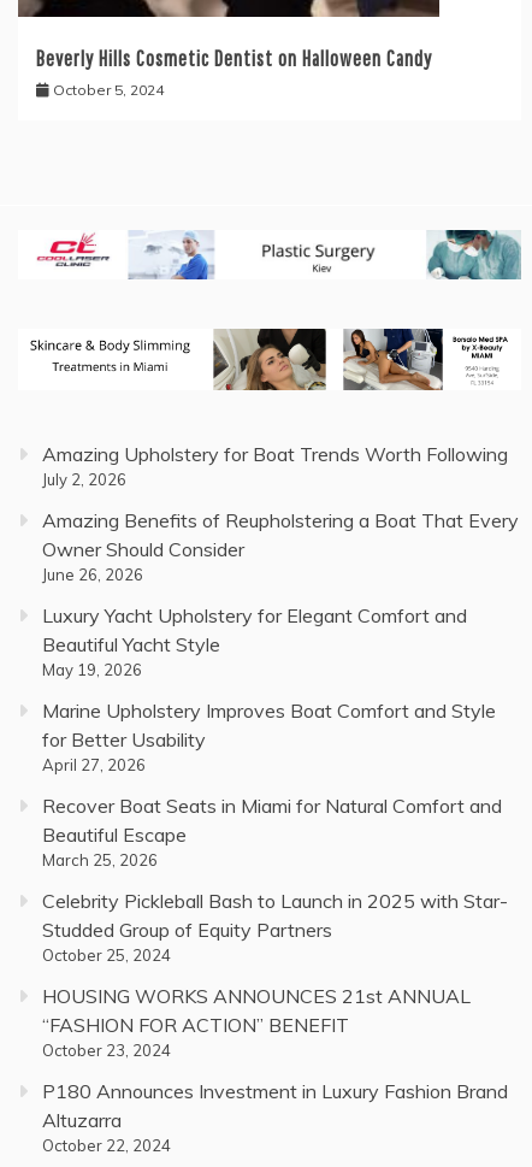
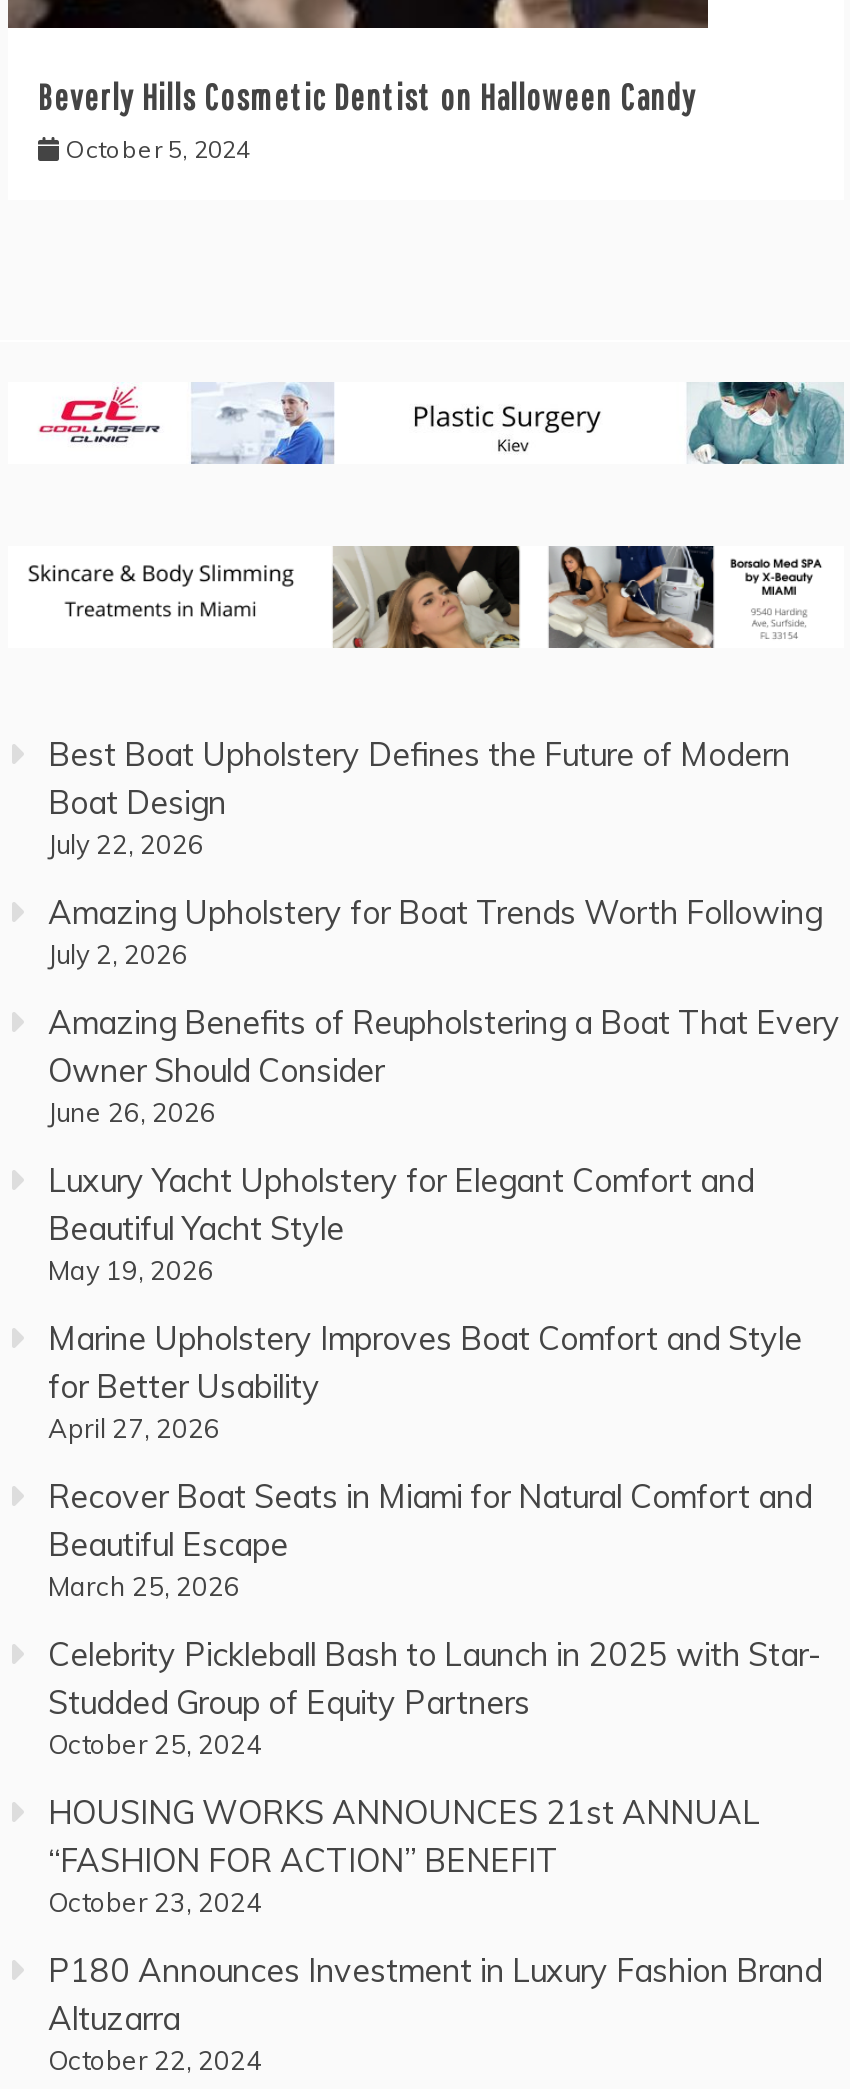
none -> [48,733,790,859] Best Boat Upholstery Defines the Future of Modern | Boat Design | July 22, 2026

